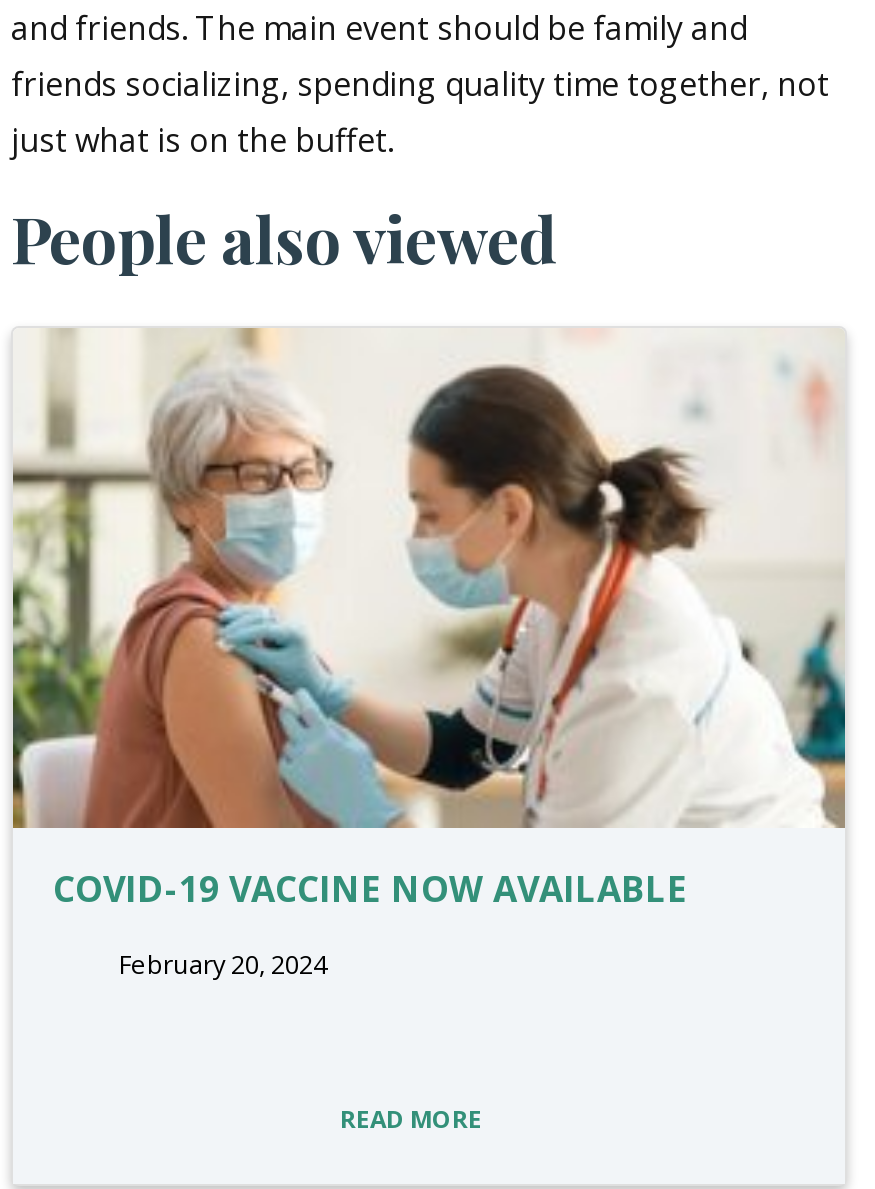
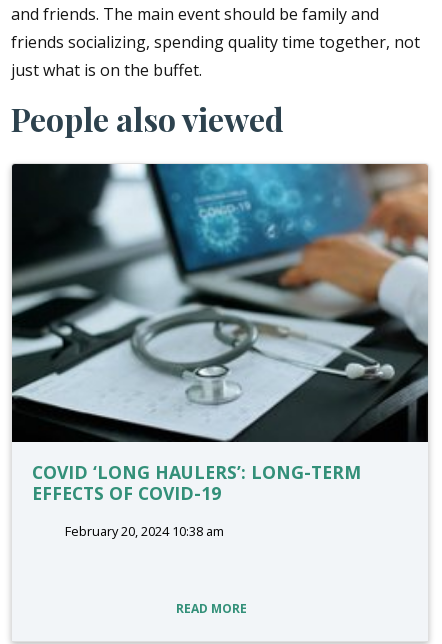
[11,326,847,911] [image] | COVID-19 VACCINE NOW AVAILABLE -> [11,163,429,505] [image] | COVID ‘LONG HAULERS’: LONG-TERM | EFFECTS OF COVID-19
[113,945,327,981] February 20, 2024 -> [62,522,224,540] February 20, 2024 10:38 am

